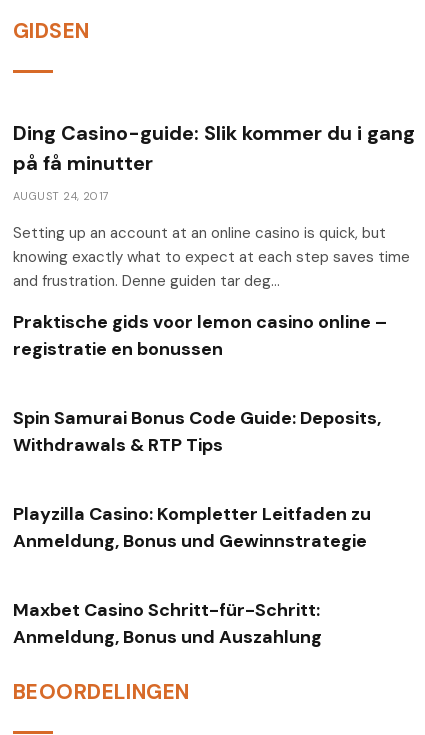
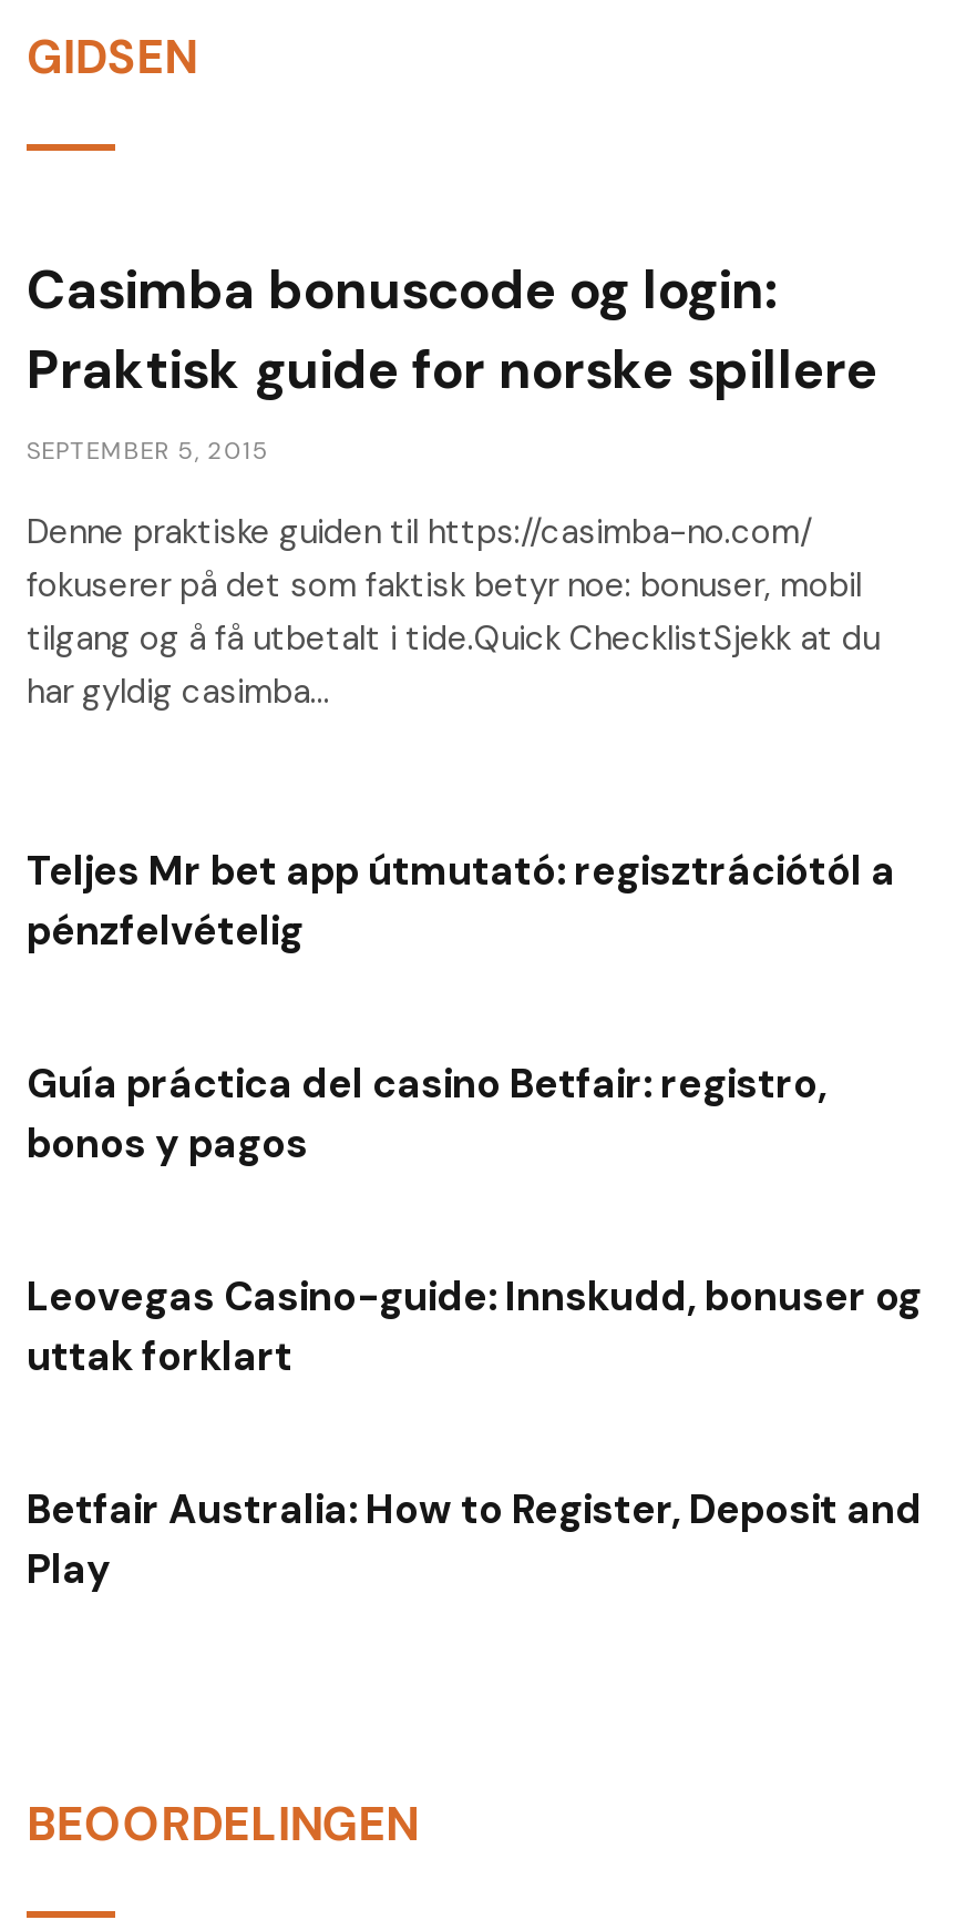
[13,120,415,176] Ding Casino-guide: Slik kommer du i gang | på få minutter -> [27,256,877,404] Casimba bonuscode og login: | Praktisk guide for norske spillere
[13,189,110,203] AUGUST 24, 2017 -> [27,435,269,466] SEPTEMBER 5, 2015
[13,223,410,291] Setting up an account at an online casino is quick, but | knowing exactly what to expect at each step saves time | and frustration. Denne guiden tar deg… -> [27,511,880,715] Denne praktiske guiden til https://casimba-no.com/ | fokuserer på det som faktisk betyr noe: bonuser, mobil | tilgang og å få utbetalt i tide.Quick ChecklistSjekk at du | har gyldig casimba…
[13,310,387,361] Praktische gids voor lemon casino online – | registratie en bonussen -> [27,845,895,958] Teljes Mr bet app útmutató: regisztrációtól a | pénzfelvételig
[13,406,381,457] Spin Samurai Bonus Code Guide: Deposits, | Withdrawals & RTP Tips -> [27,1058,826,1171] Guía práctica del casino Betfair: registro, | bonos y pagos
[13,502,371,553] Playzilla Casino: Kompletter Leitfaden zu | Anmeldung, Bonus und Gewinnstrategie -> [27,1271,922,1384] Leovegas Casino-guide: Innskudd, bonuser og | uttak forklart
[13,598,322,649] Maxbet Casino Schritt-für-Schritt: | Anmeldung, Bonus und Auszahlung -> [27,1484,922,1597] Betfair Australia: How to Register, Deposit and | Play

